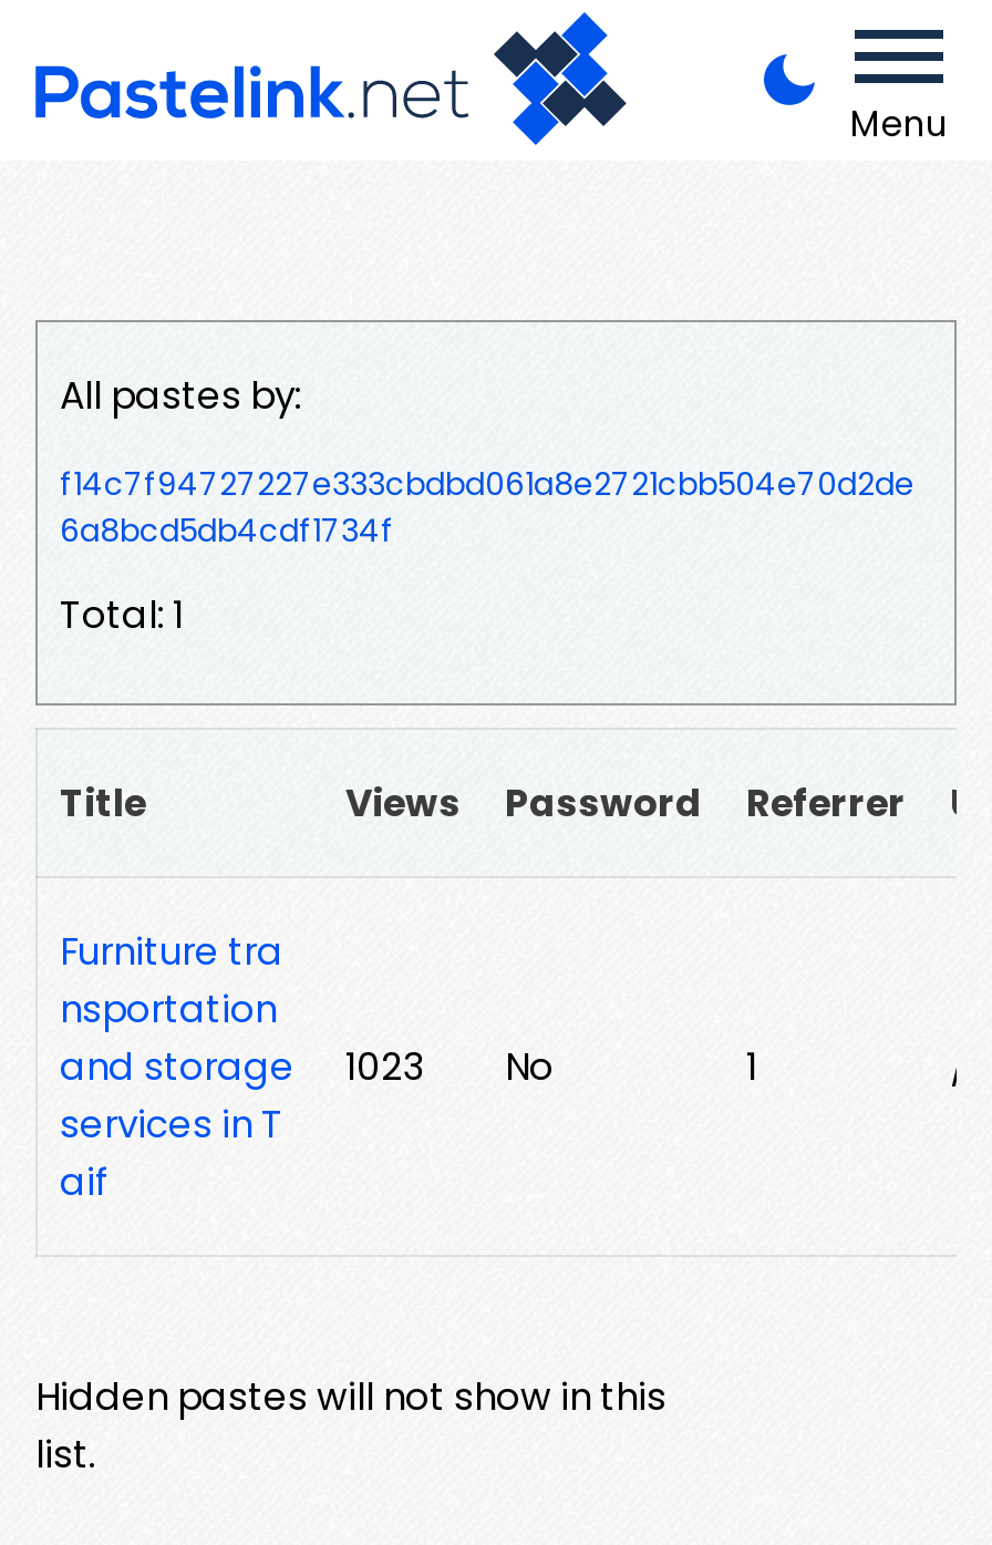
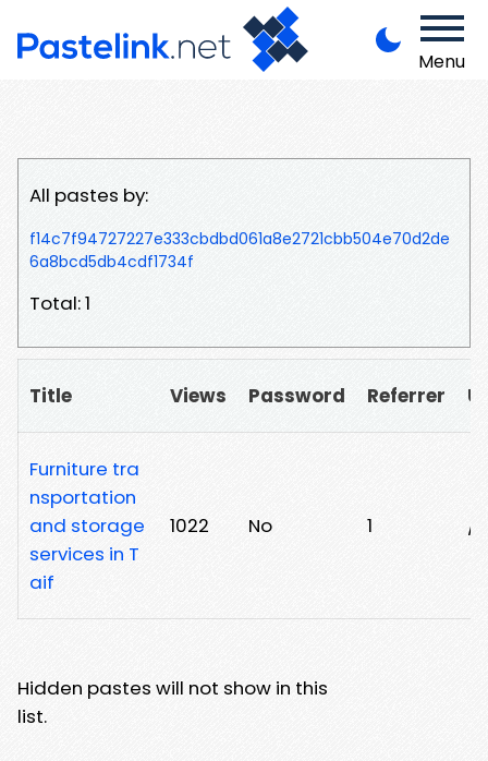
[60,1039,554,1092] and storage 1023 No -> [29,512,272,538] and storage 1022 No

